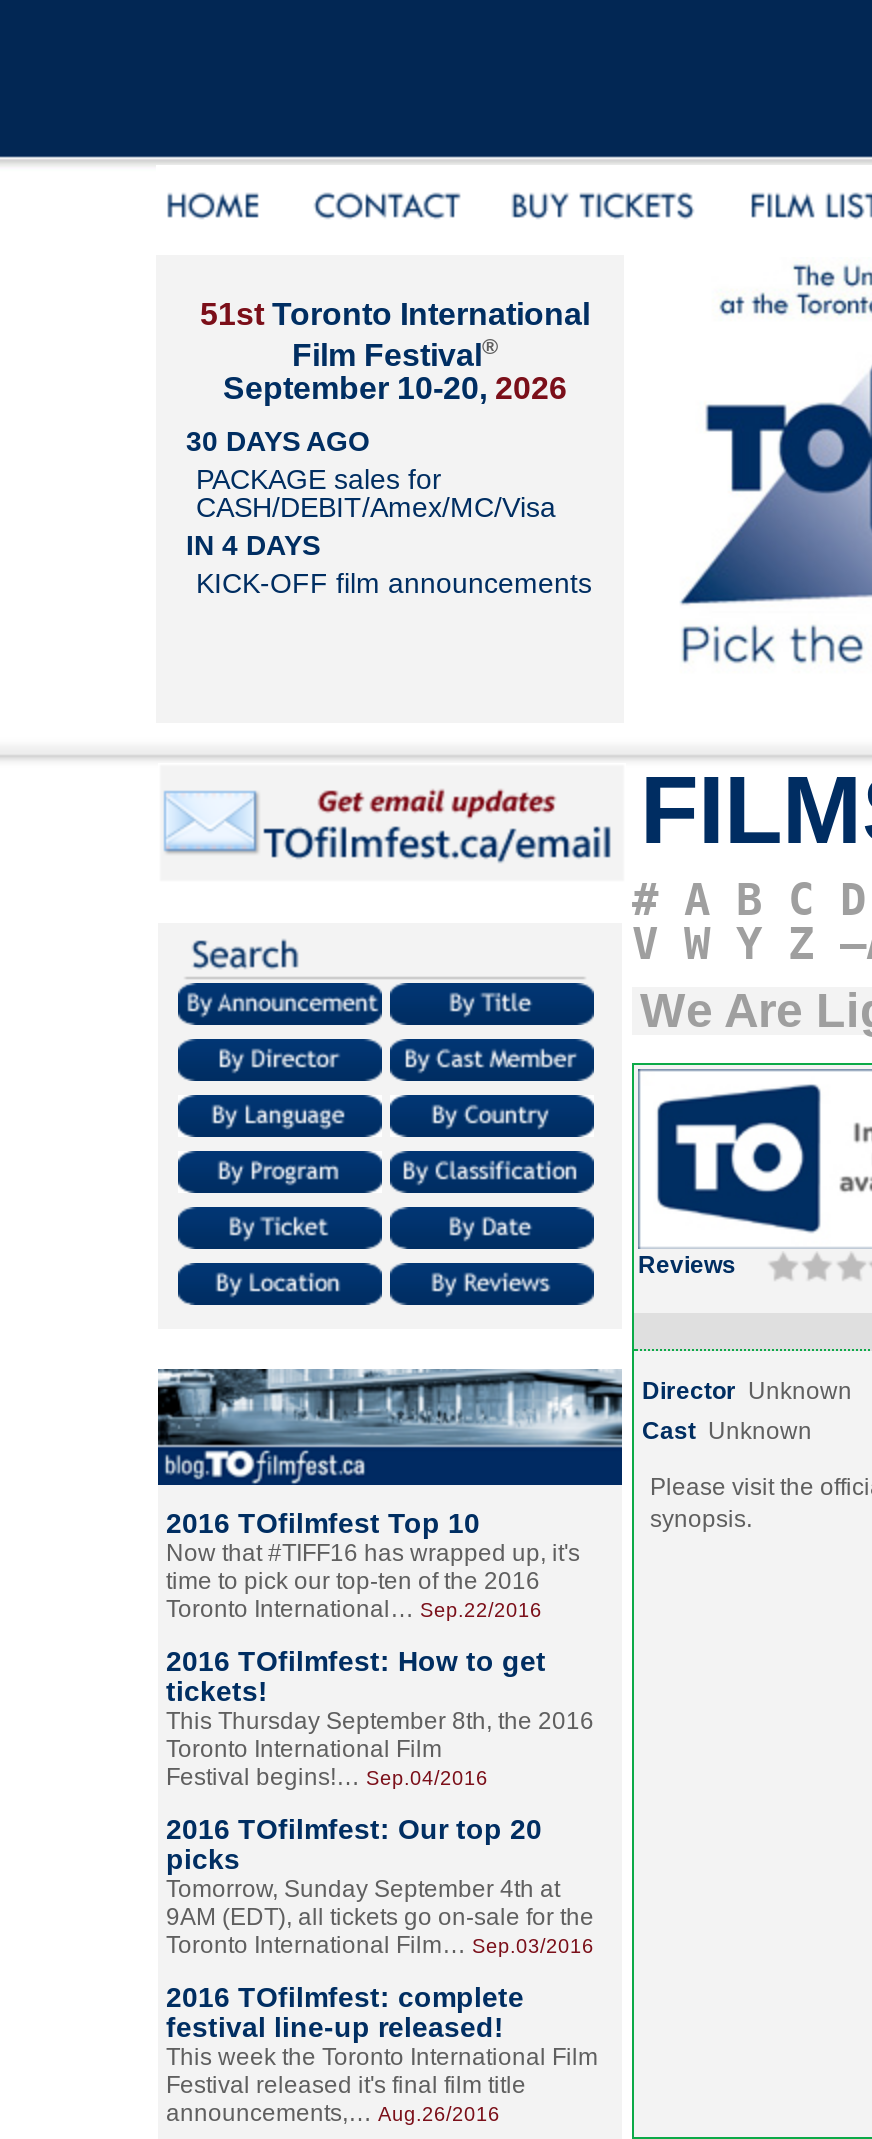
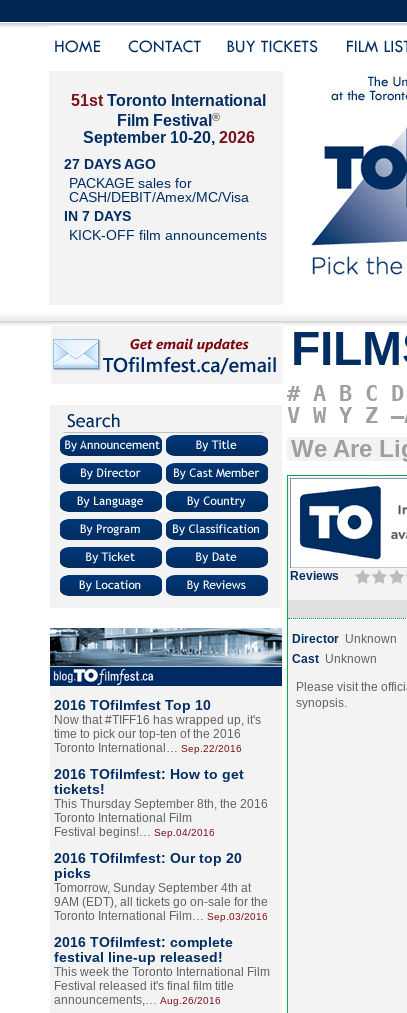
[186,425,370,457] 30 DAYS AGO -> [64,156,156,172] 27 DAYS AGO
[186,529,320,561] IN 4 DAYS -> [64,208,131,224] IN 7 DAYS

